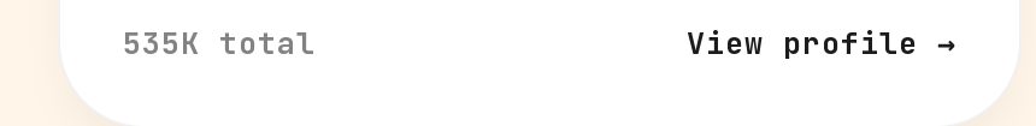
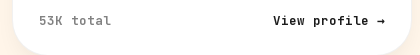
[123,23,316,64] 535K total -> [39,12,111,29] 53K total

